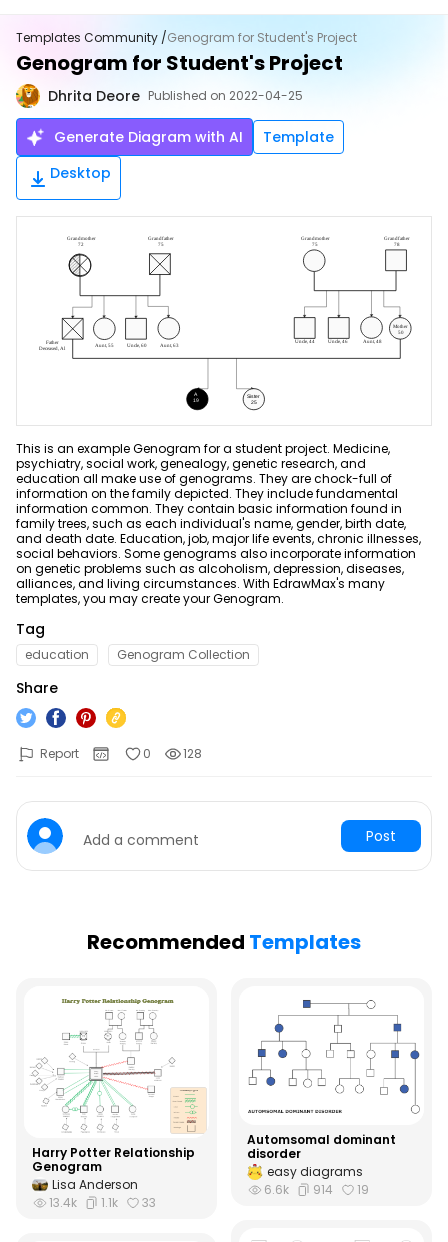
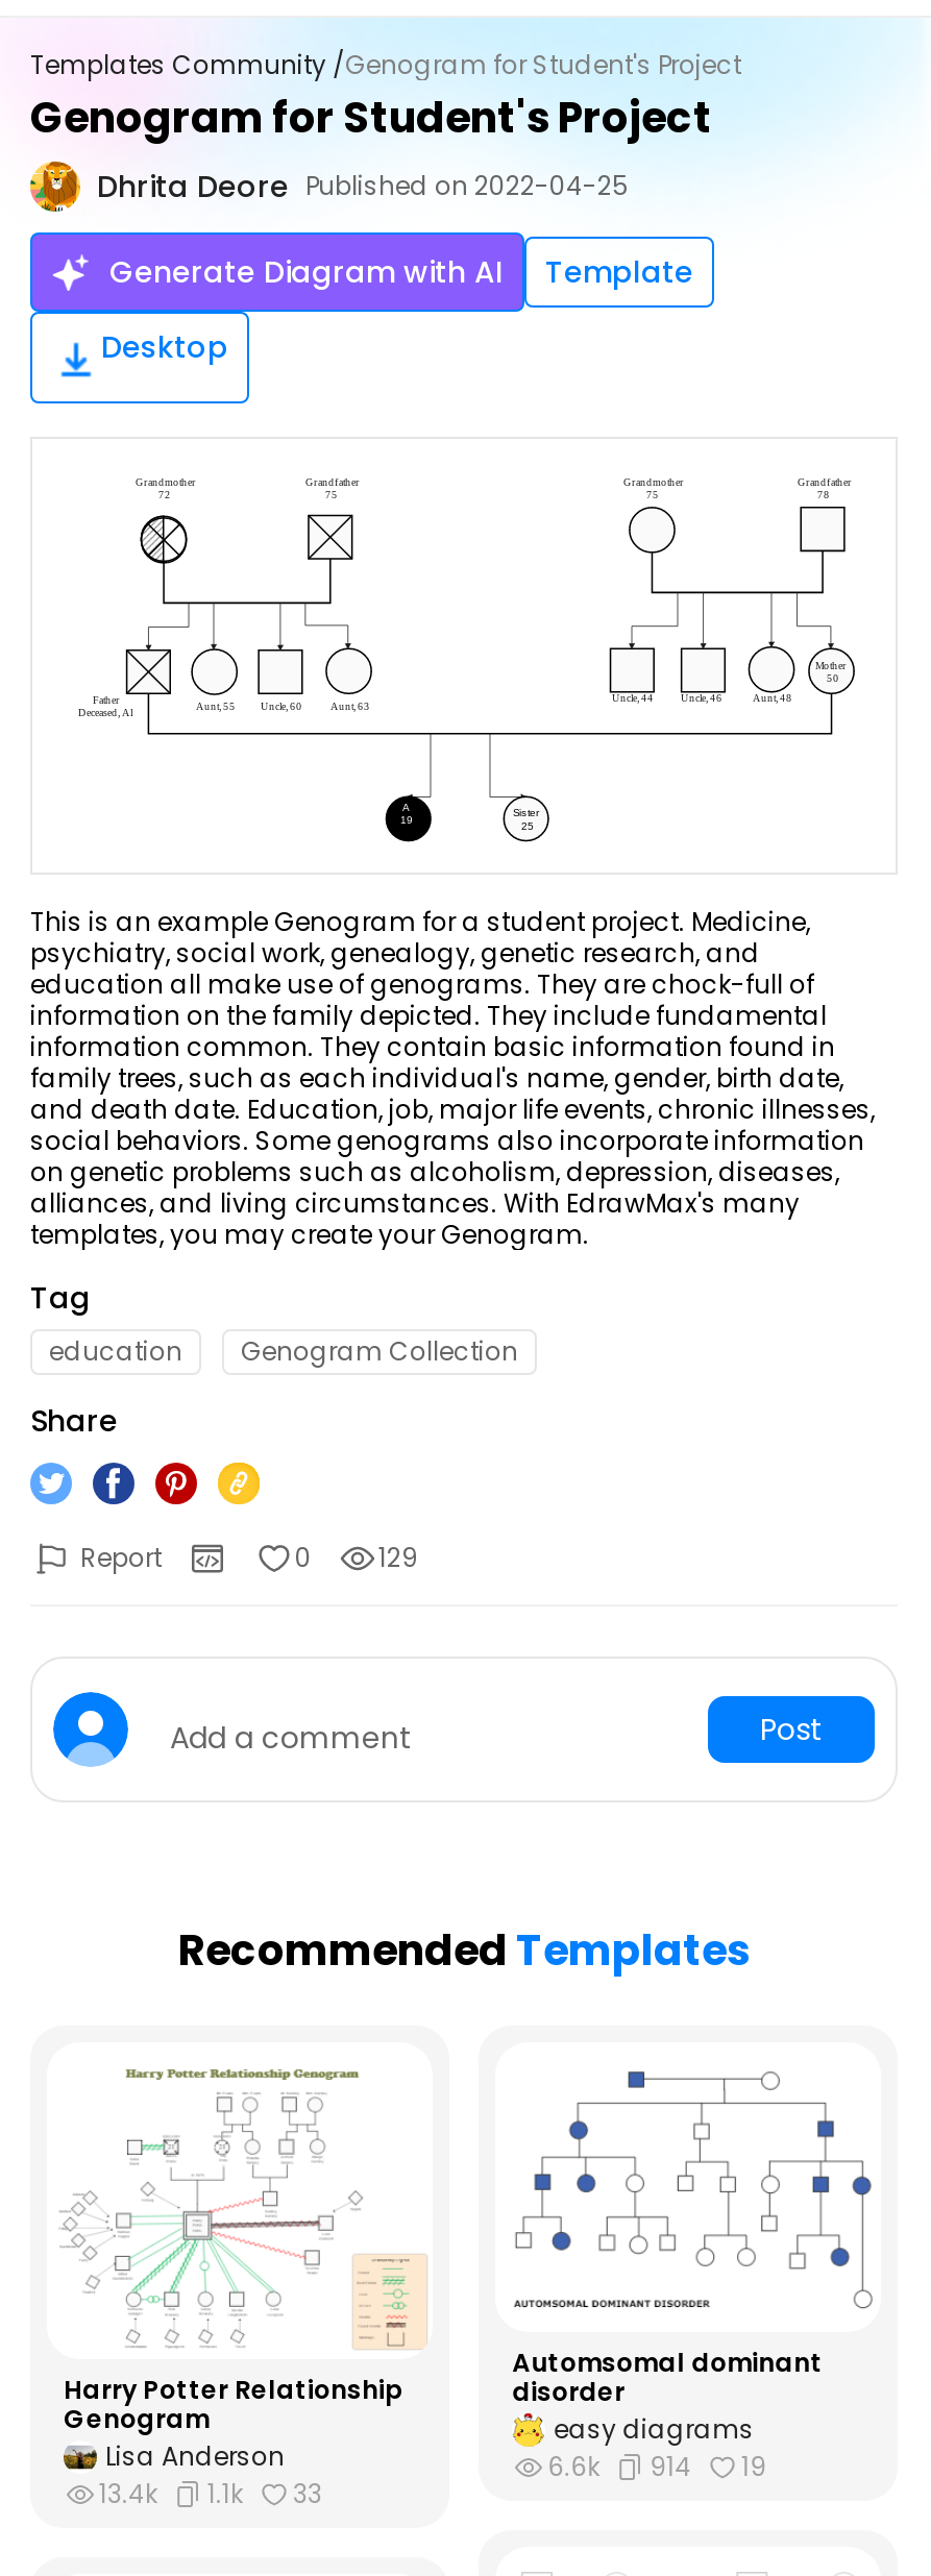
[183,745,202,762] 128 -> [378,1540,418,1575] 129

